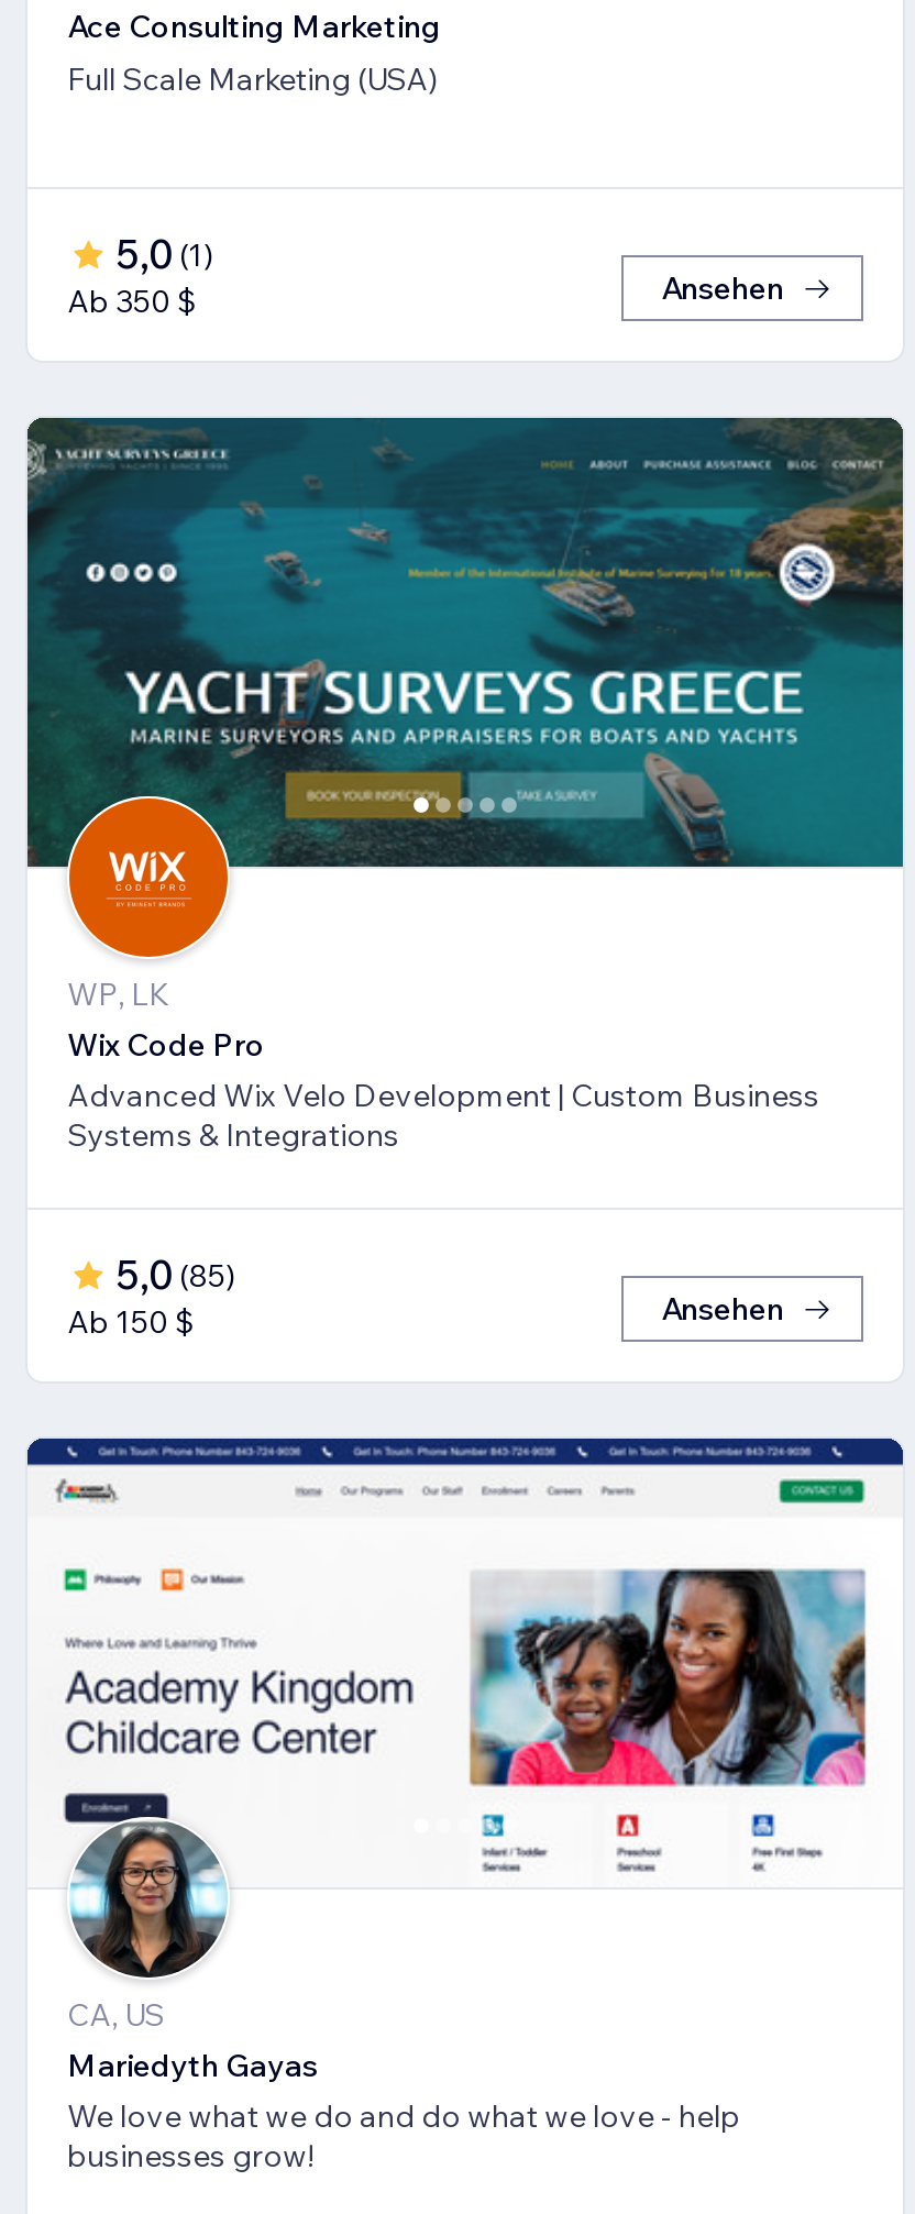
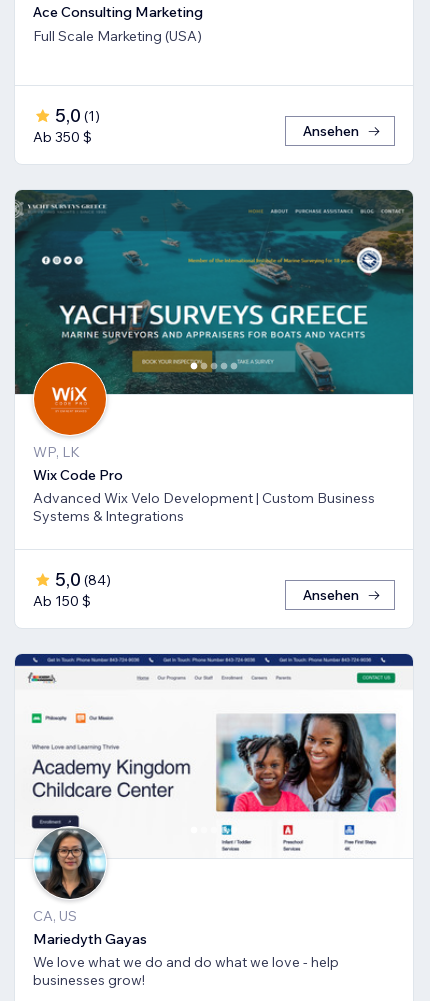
[115,1249,236,1300] 5,0 (85) -> [55,568,111,591] 5,0 (84)

